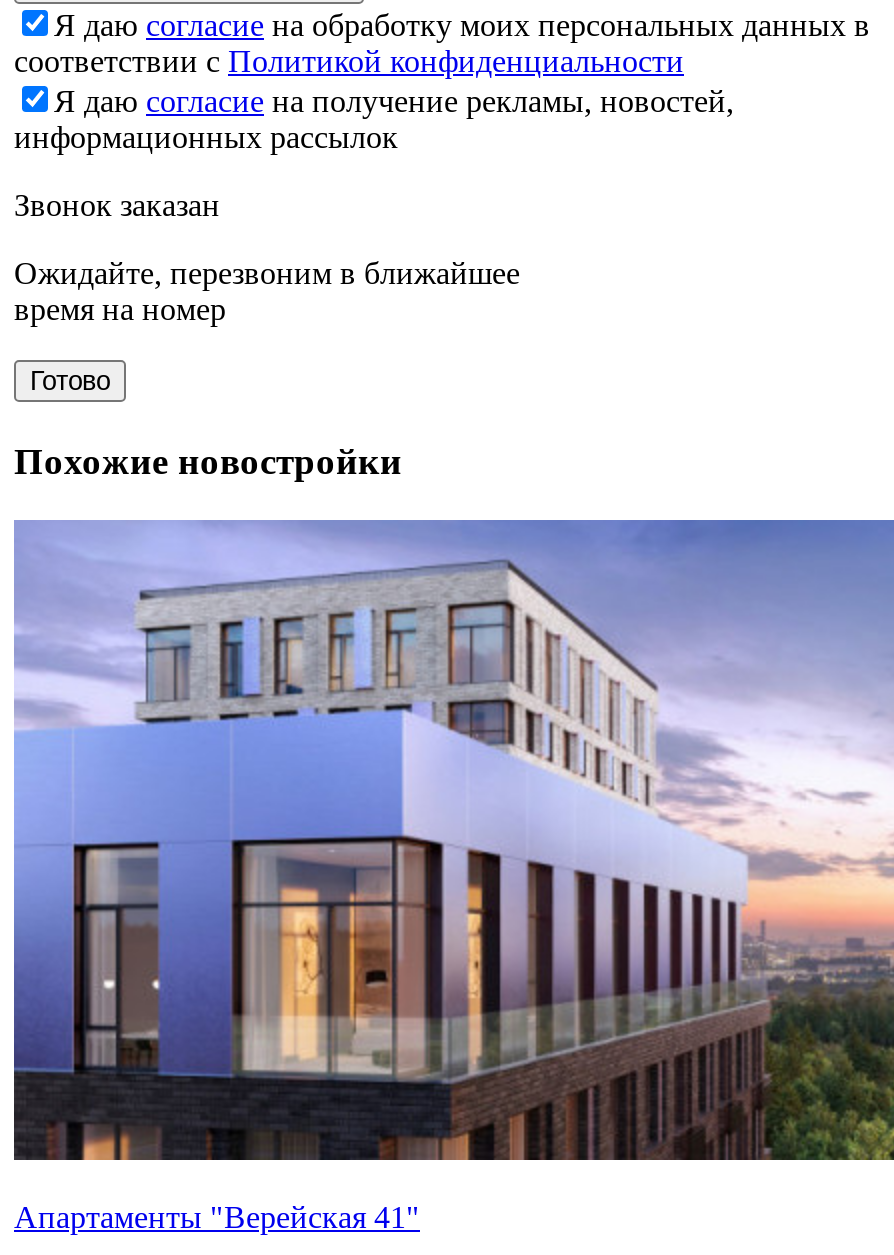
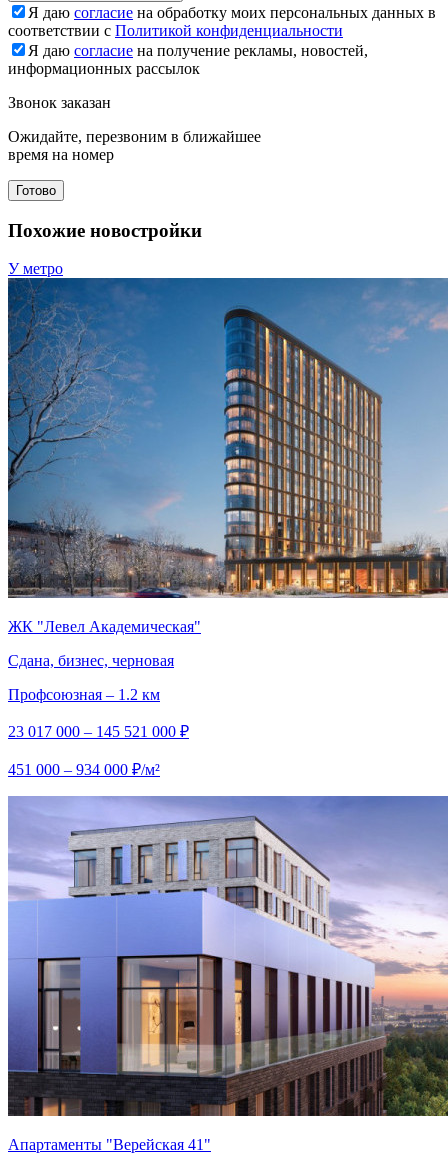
none -> [7,260,445,599] [image] | У метро
none -> [8,618,201,778] ЖК "Левел Академическая" | Сдана, бизнес, черновая | Профсоюзная – 1.2 км | 23 017 000 – 145 521 000 ₽ | 451 000 – 934 000 ₽/м²

